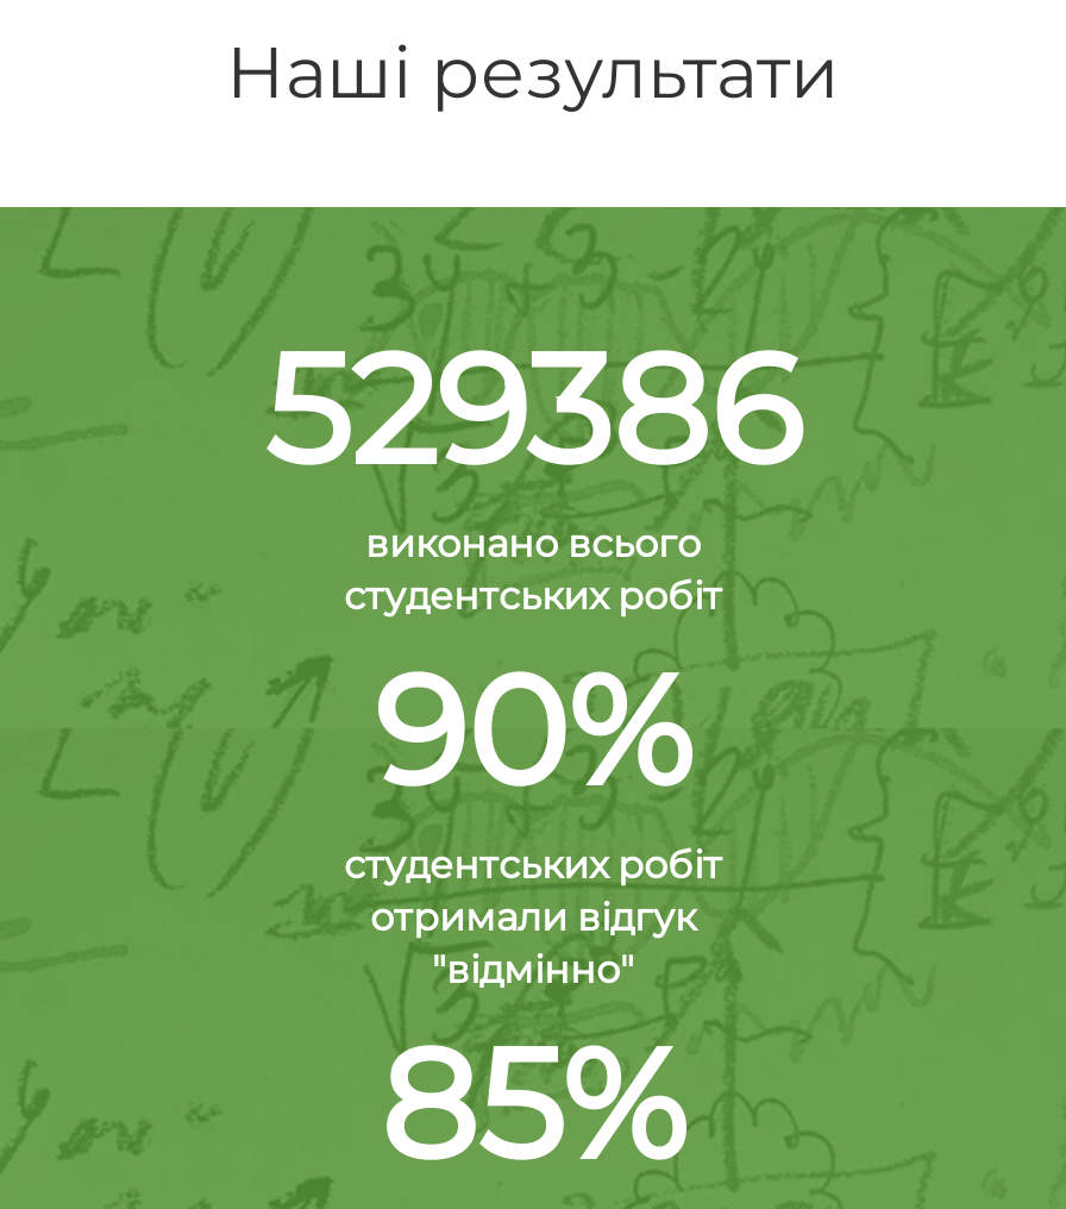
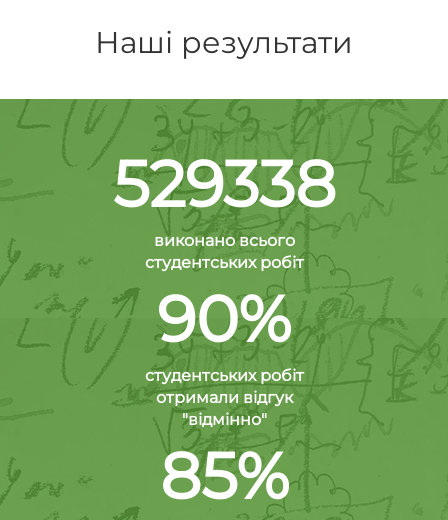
[264,317,802,503] 529386 -> [112,145,335,223] 529338

